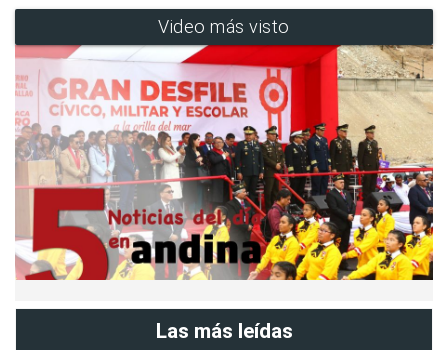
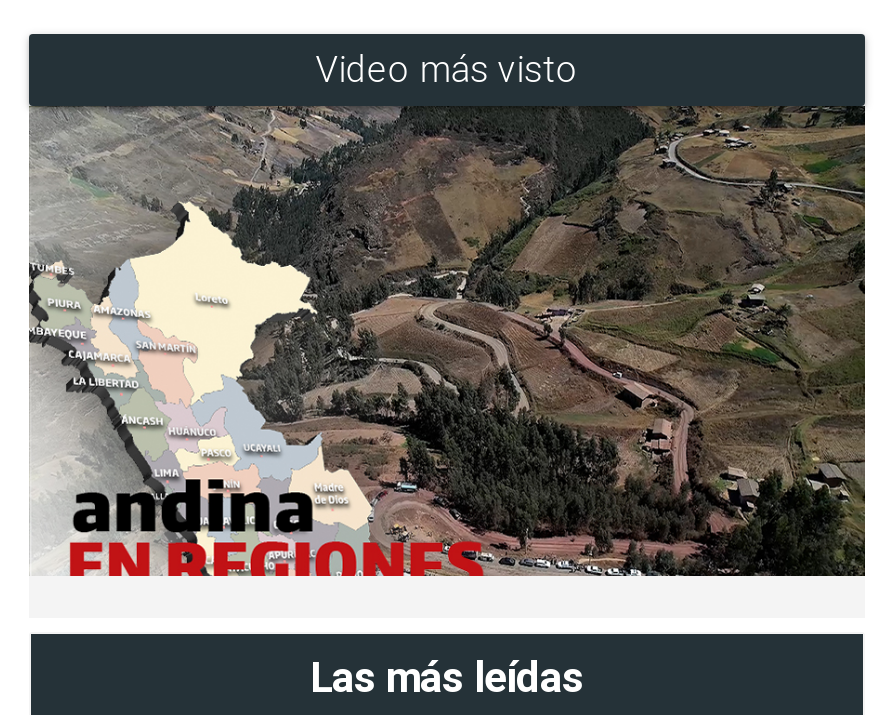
[15,44,434,281] [image] -> [27,106,867,578] [image]

